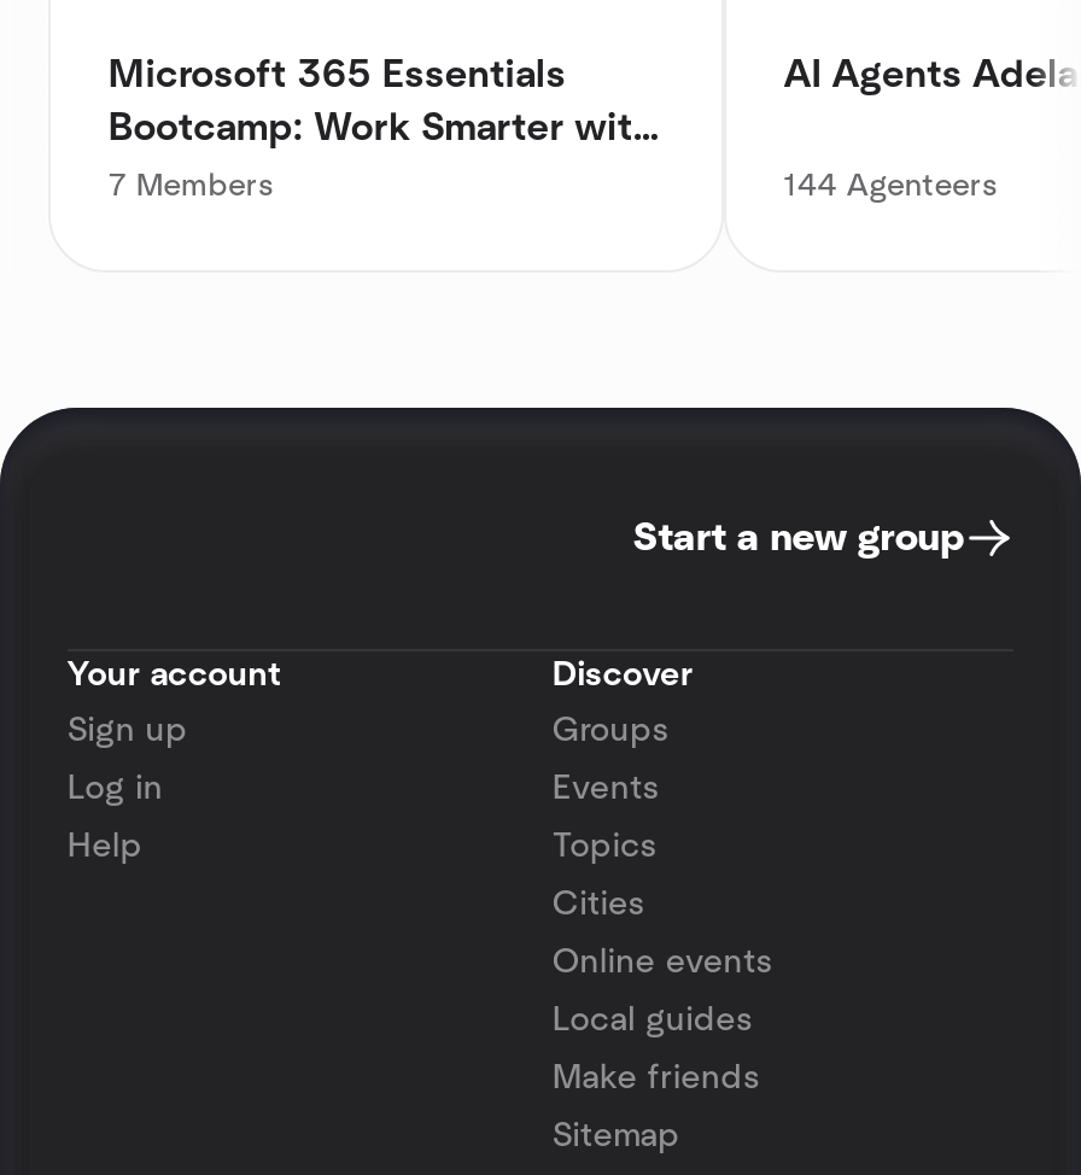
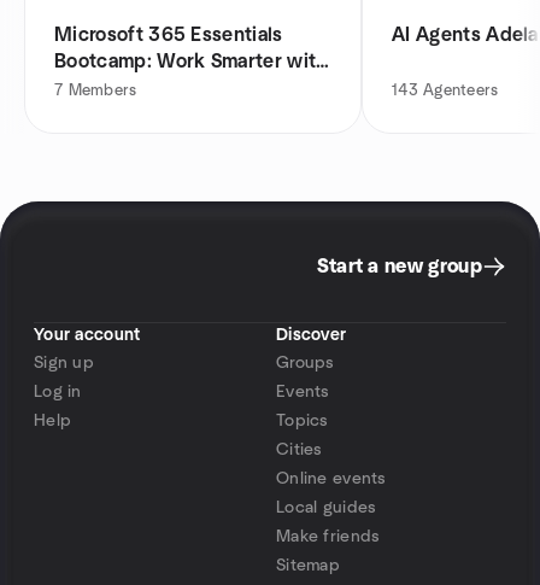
[784,171,998,203] 144 Agenteers -> [392,83,498,99] 143 Agenteers

